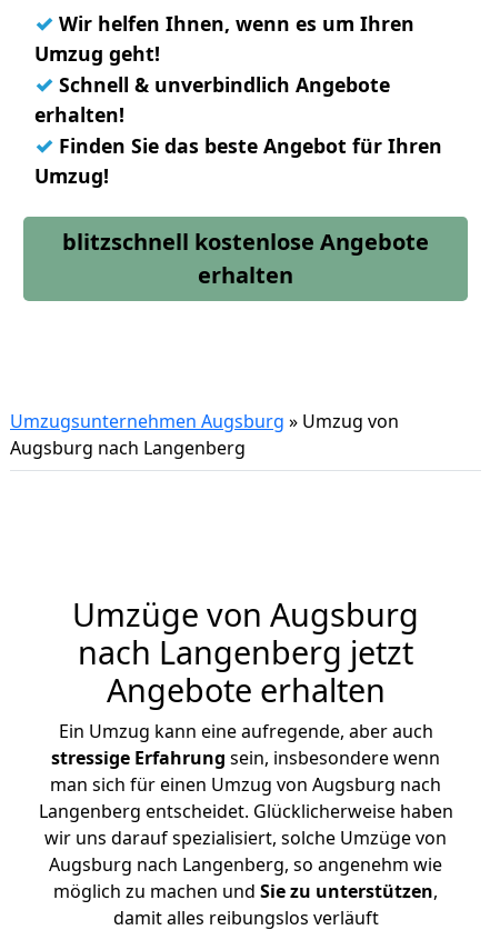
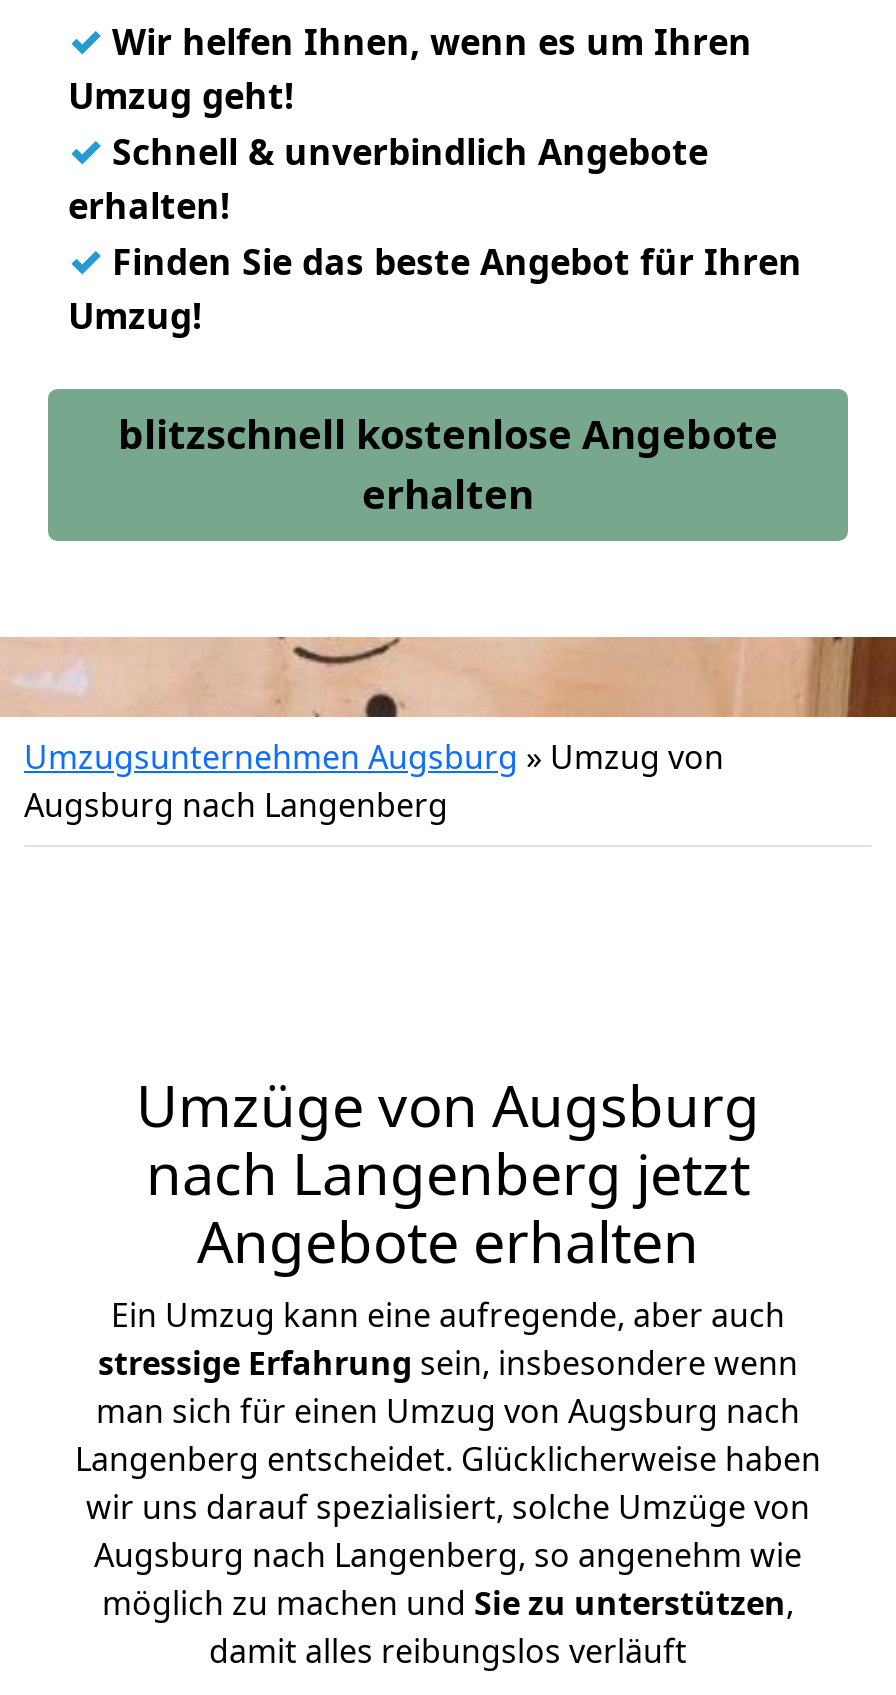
none -> [6,635,890,719] [image]

